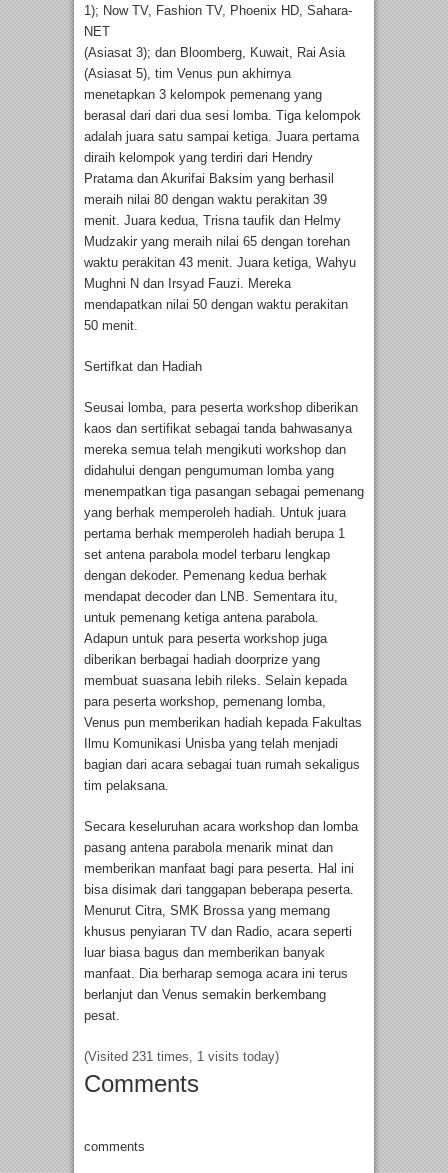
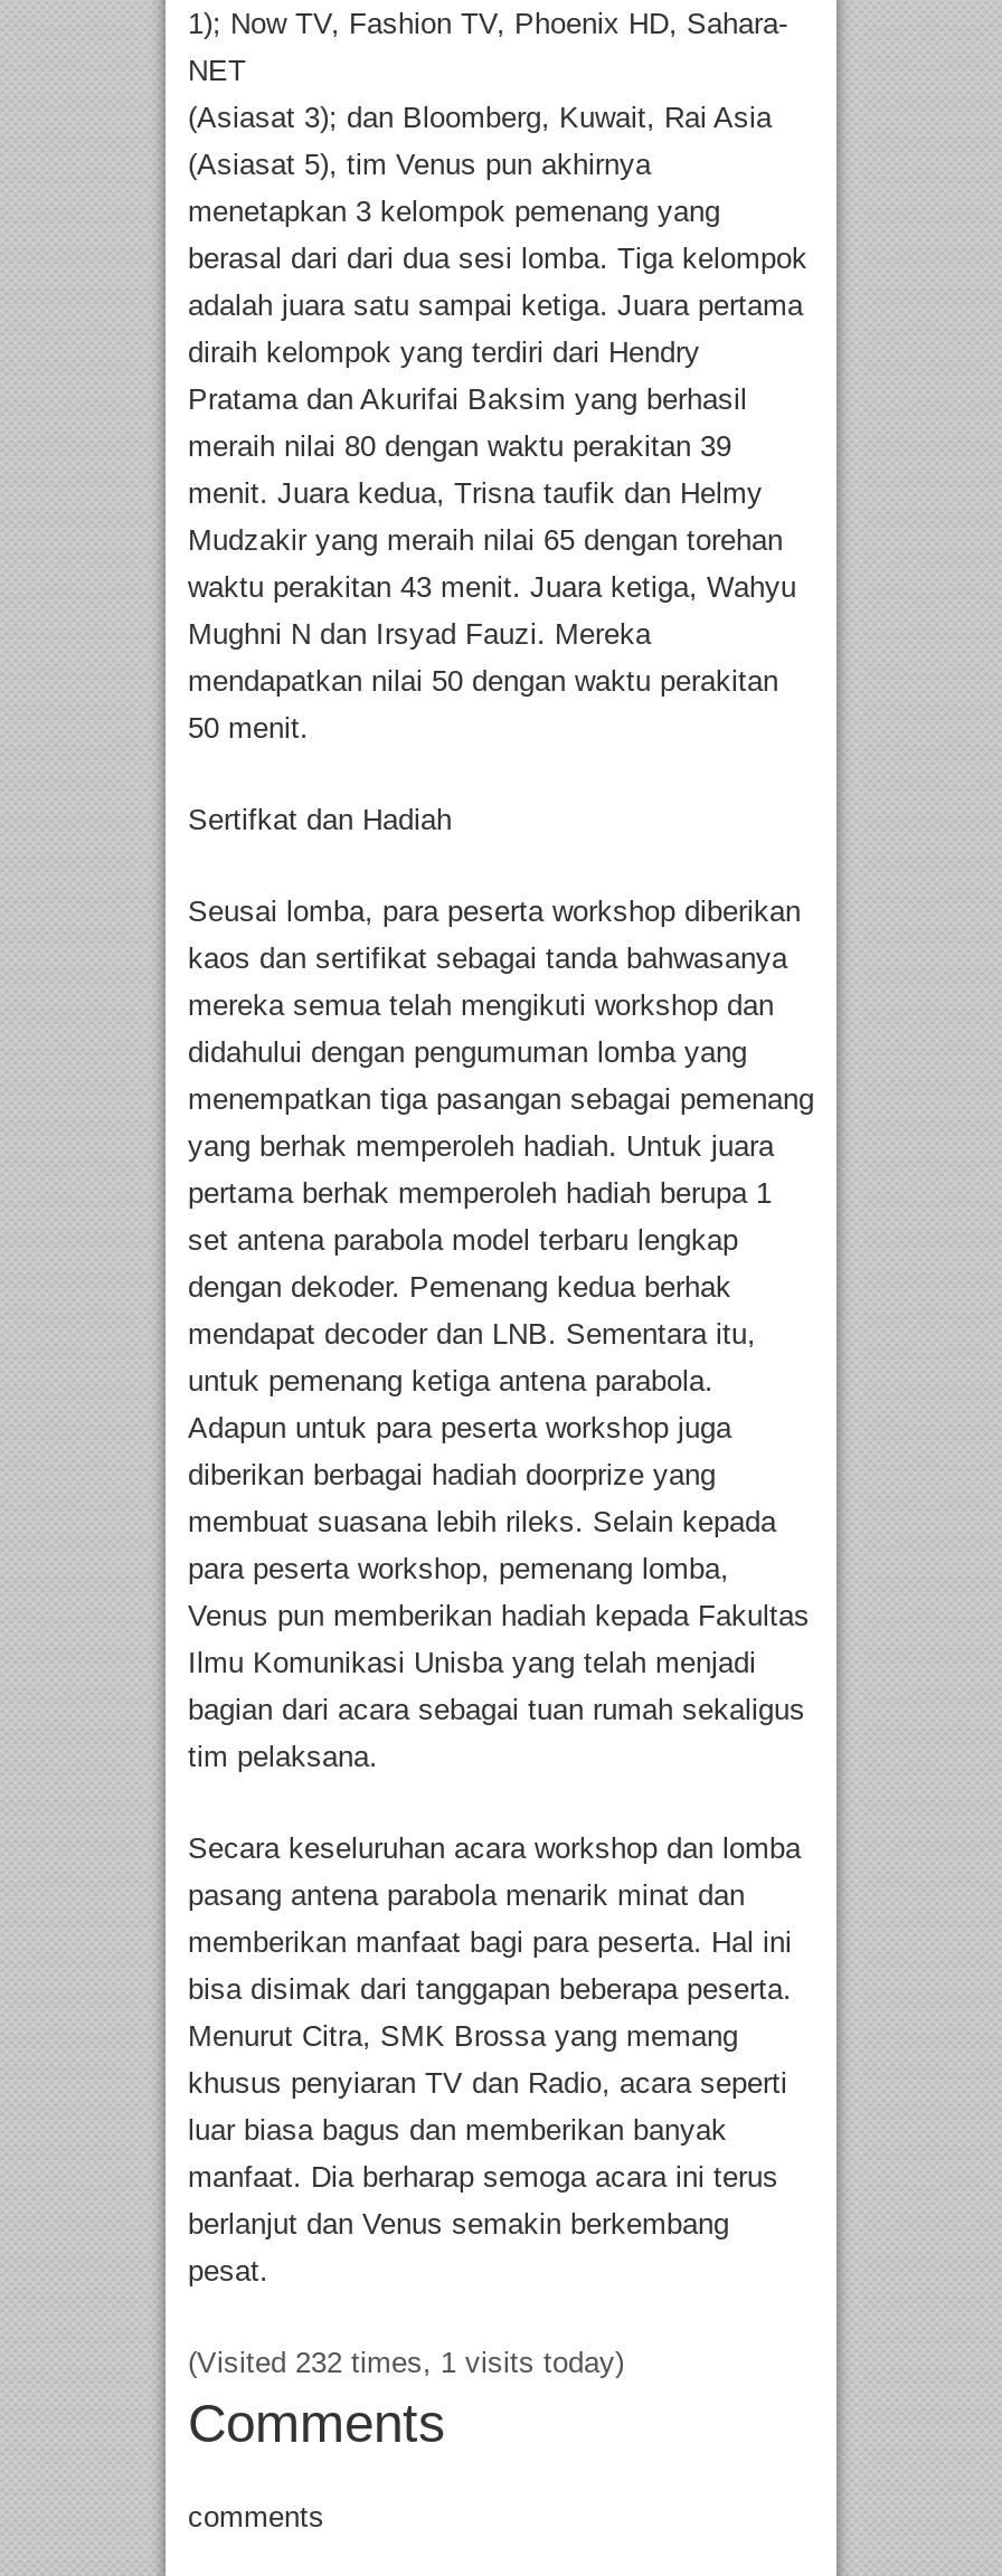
[84,1049,279,1064] (Visited 231 times, 1 visits today) -> [188,2346,624,2379] (Visited 232 times, 1 visits today)

